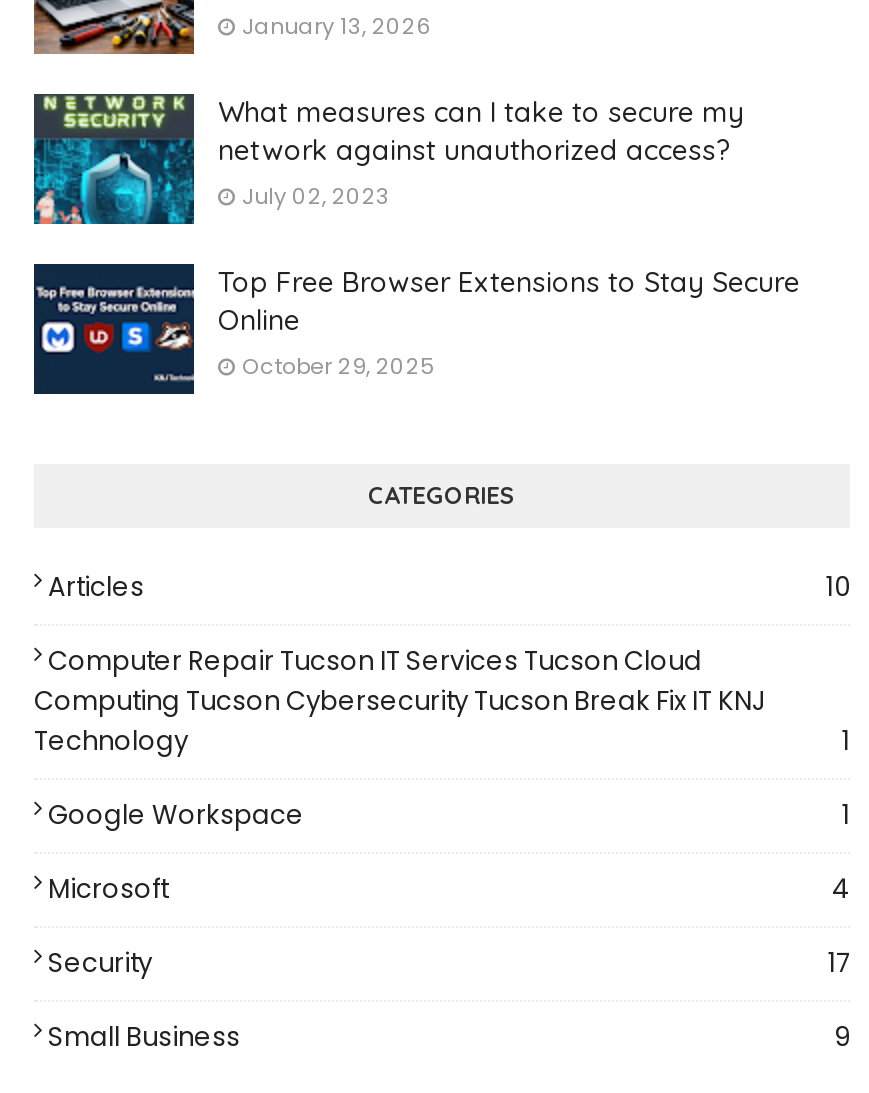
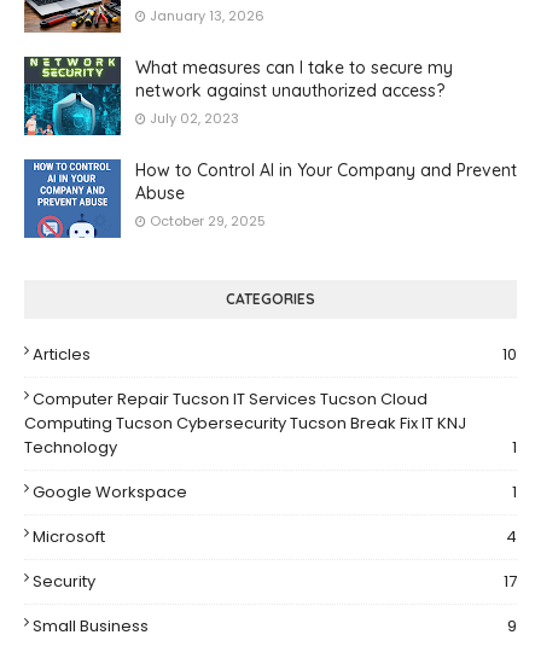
[32,262,800,396] [image] | Top Free Browser Extensions to Stay Secure | Online -> [23,158,517,239] [image] | How to Control AI in Your Company and Prevent | Abuse

